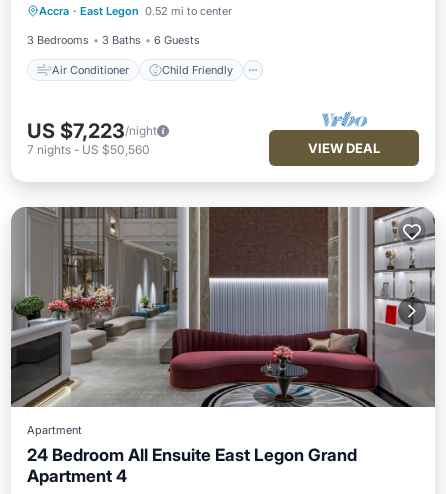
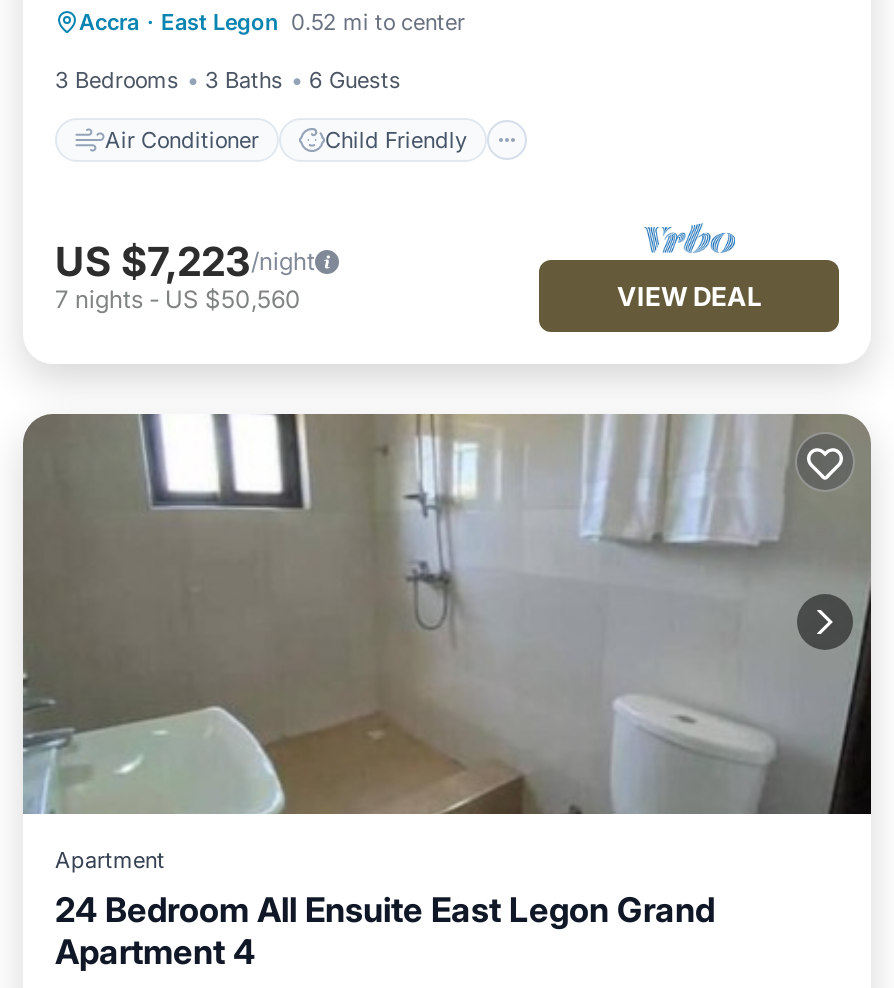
[11,206,435,408] [image] -> [21,412,873,816] [image]

